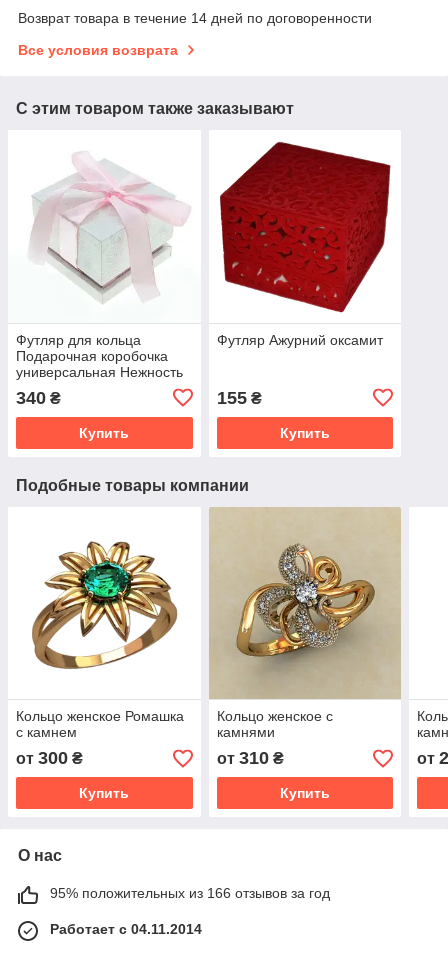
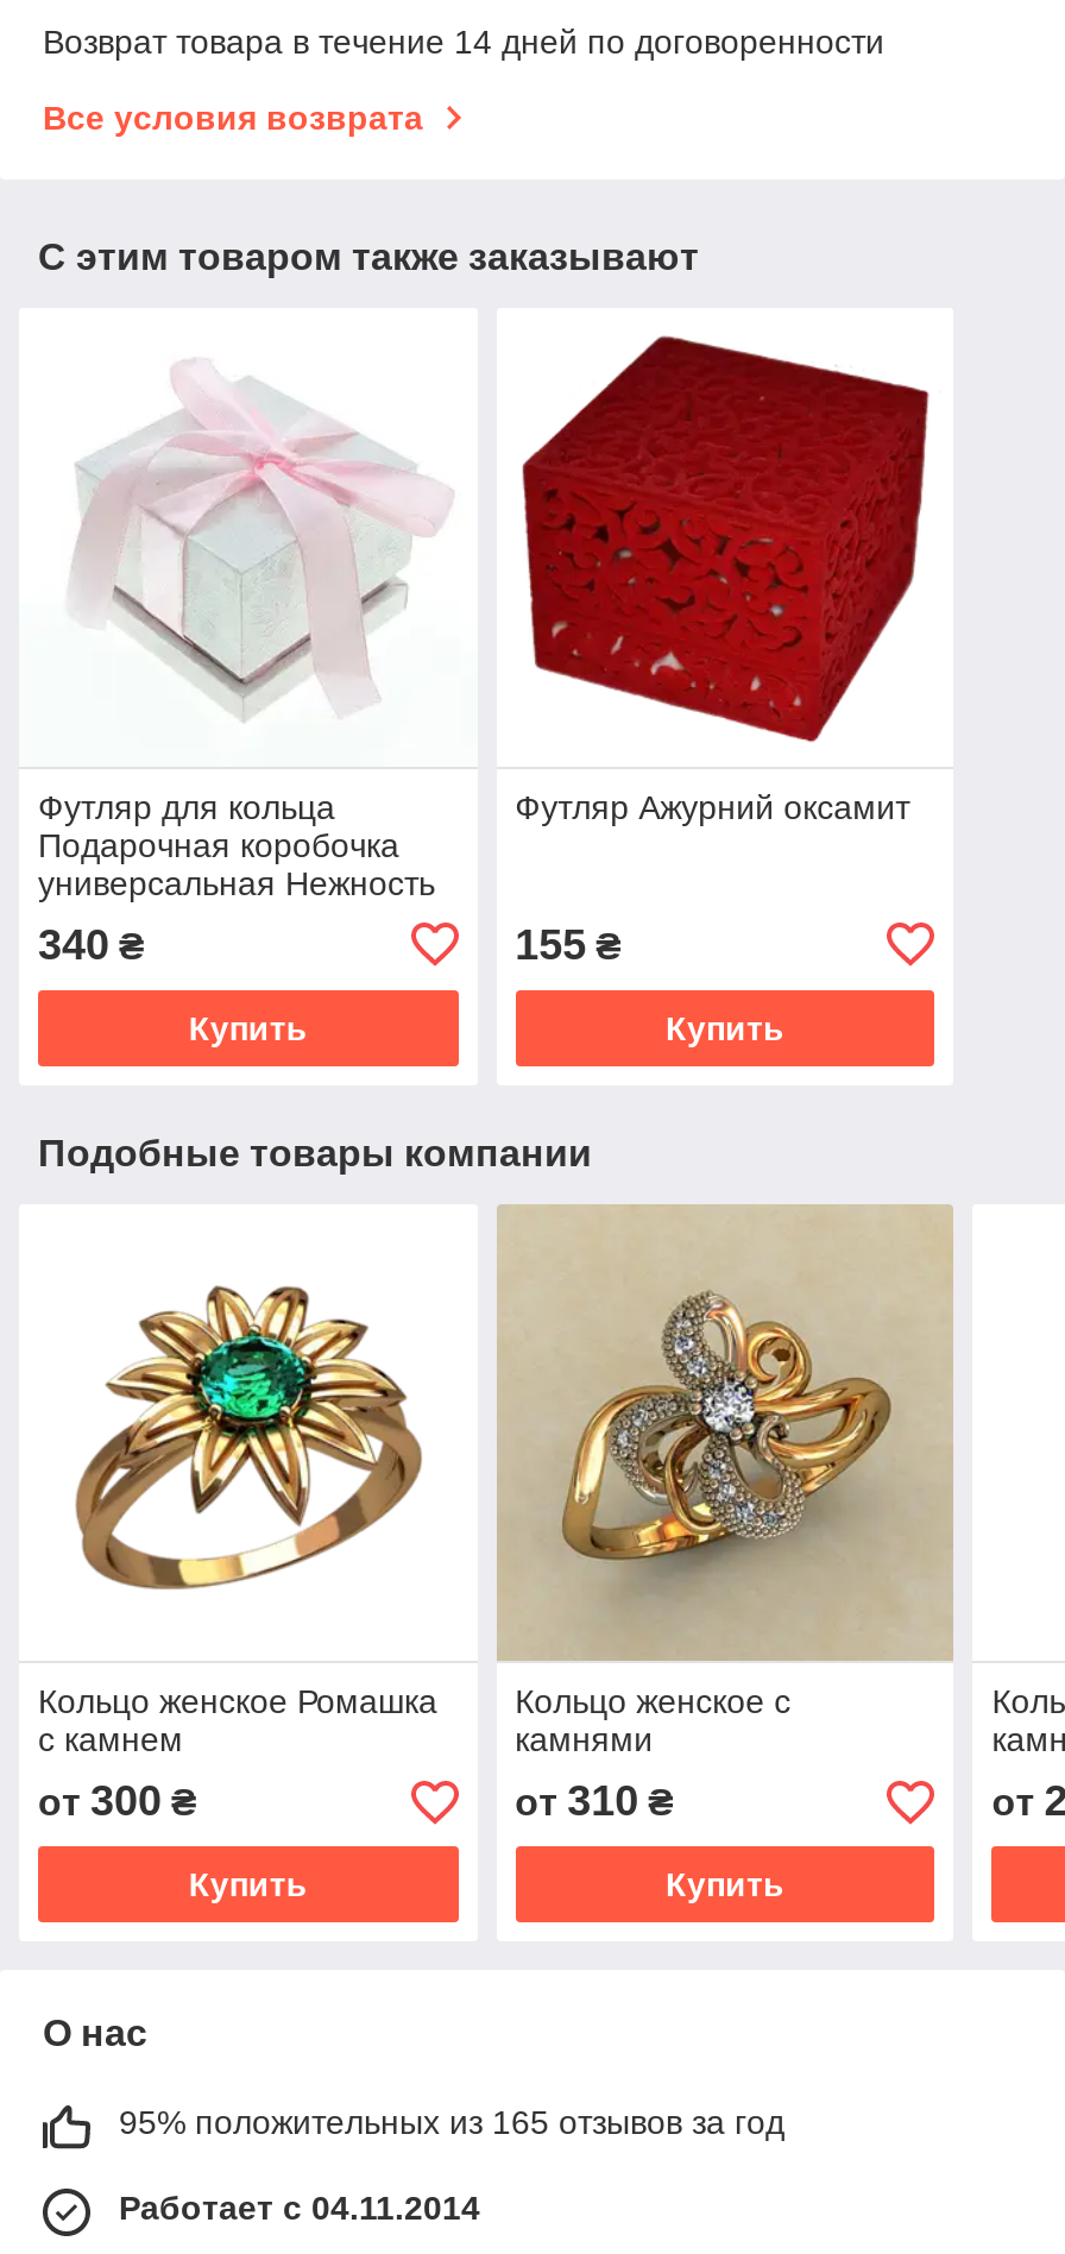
[50,885,330,901] 95% положительных из 166 отзывов за год -> [119,2104,784,2142] 95% положительных из 165 отзывов за год

